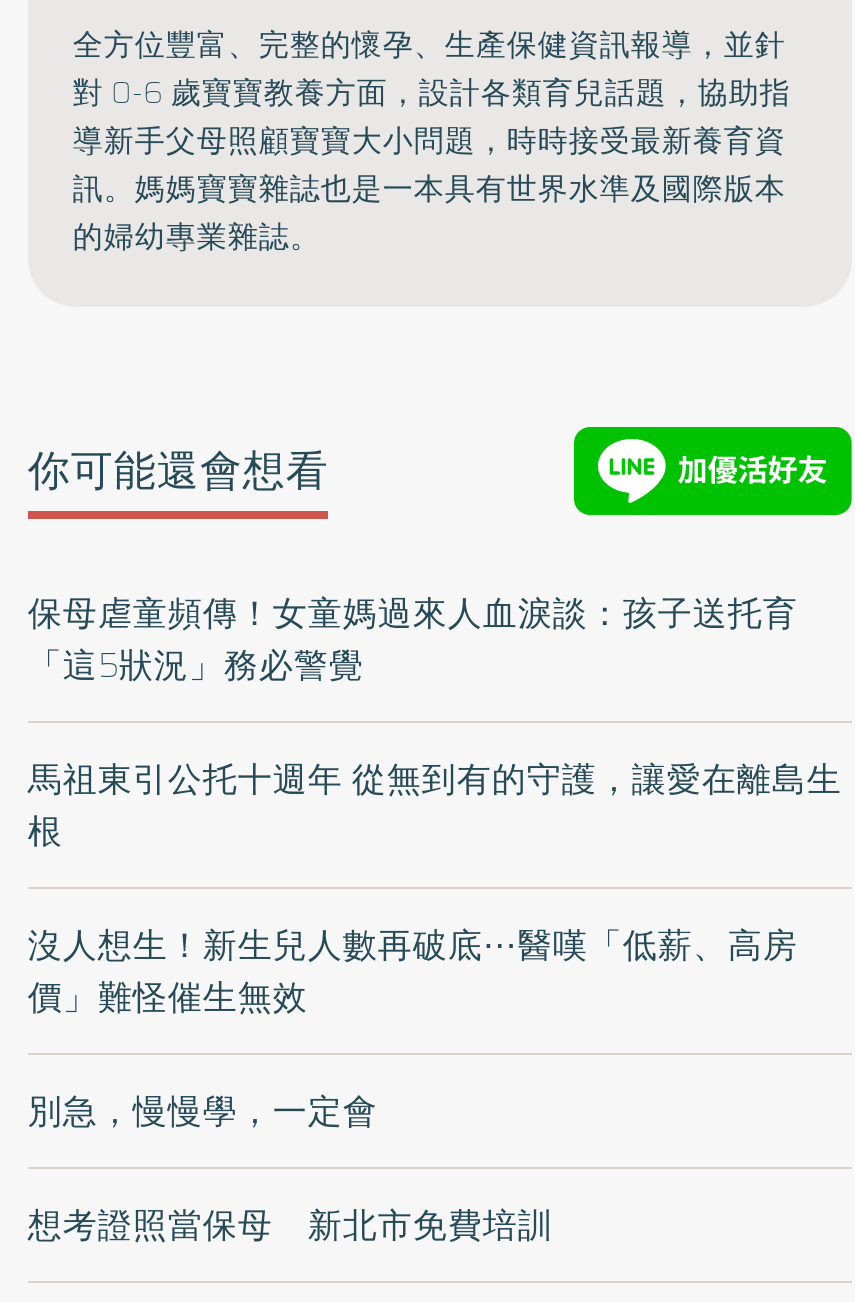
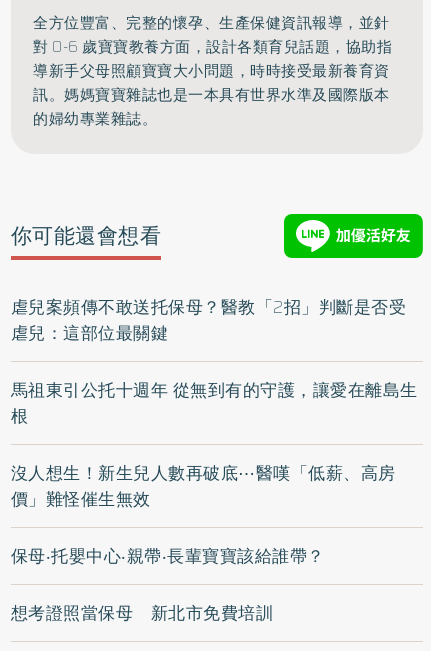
[28,586,798,690] 保母虐童頻傳！女童媽過來人血淚談：孩子送托育 | 「這5狀況」務必警覺 -> [11,294,406,346] 虐兒案頻傳不敢送托保母？醫教「2招」判斷是否受 | 虐兒：這部位最關鍵
[28,1084,378,1136] 別急，慢慢學，一定會 -> [11,543,325,569] 保母‧托嬰中心‧親帶‧長輩寶寶該給誰帶？

